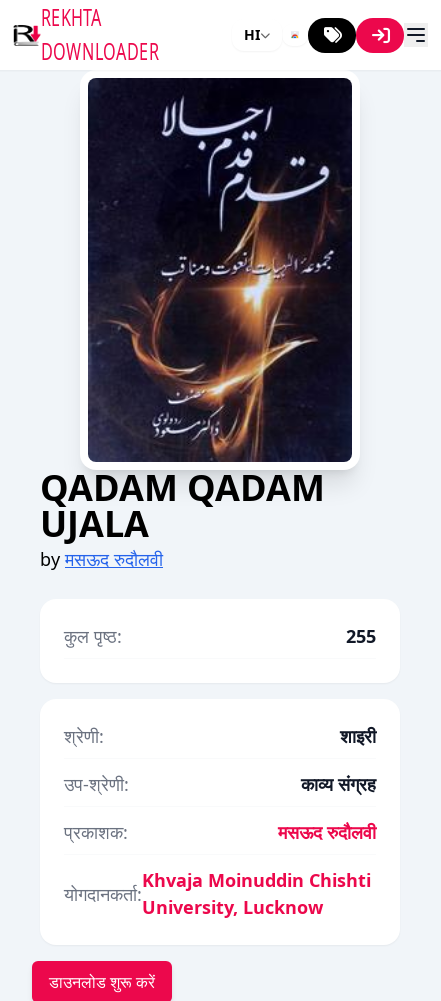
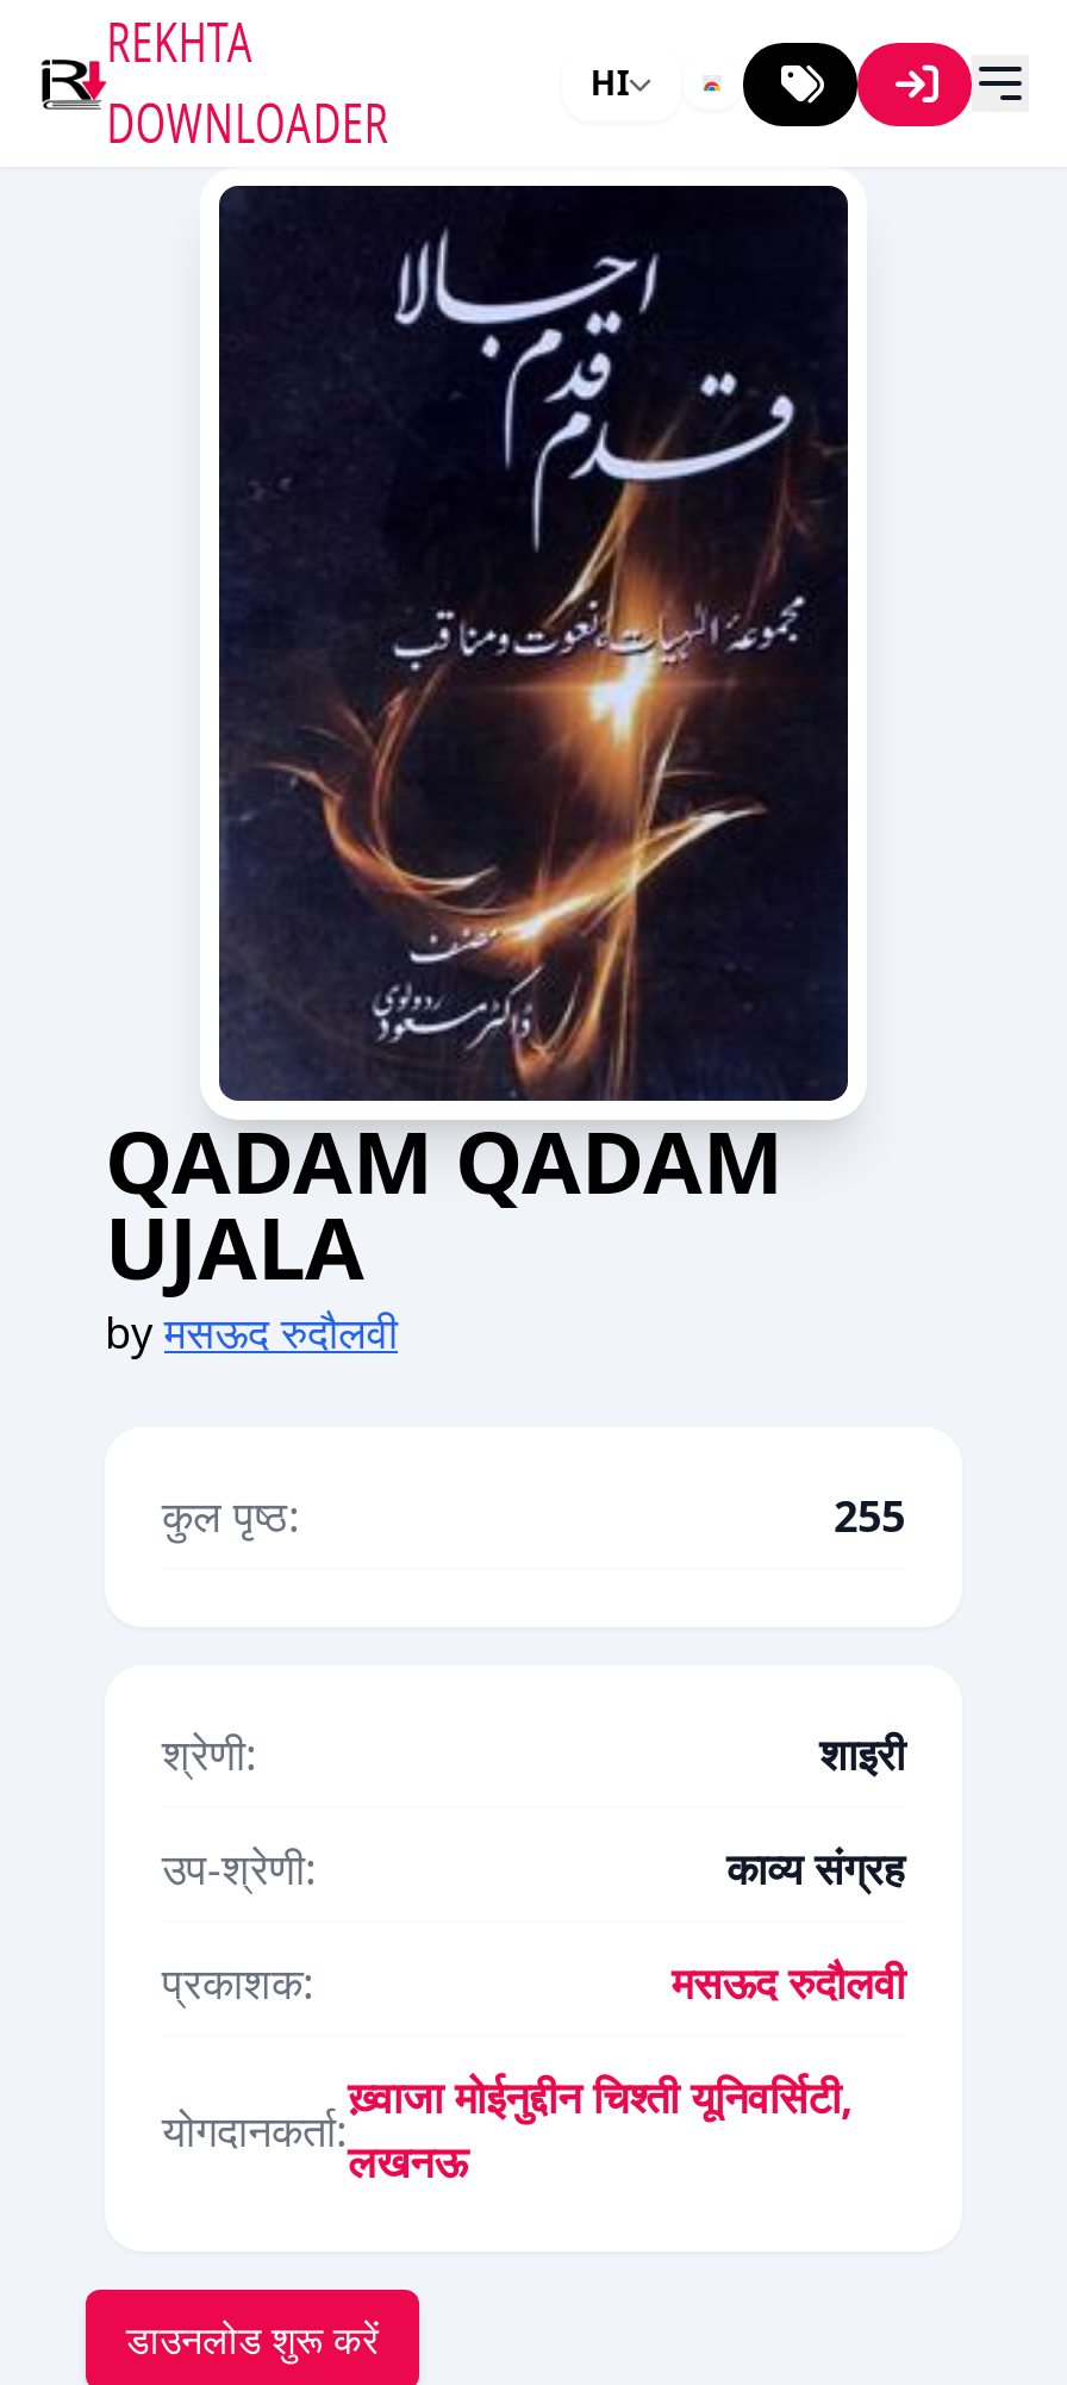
[142,868,371,919] Khvaja Moinuddin Chishti | University, Lucknow -> [348,2068,853,2190] ख़्वाजा मोईनुद्दीन चिश्ती यूनिवर्सिटी, | लखनऊ

